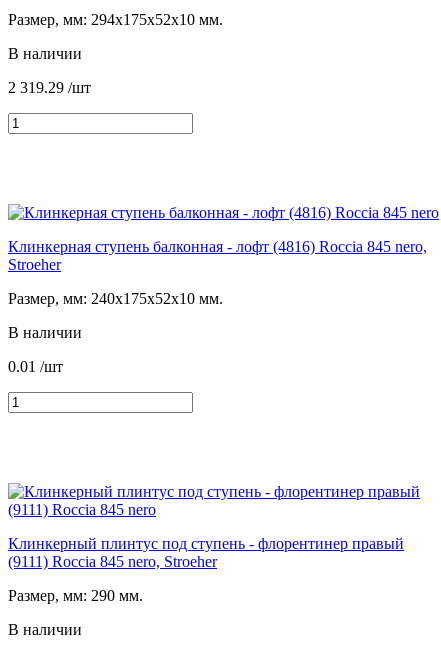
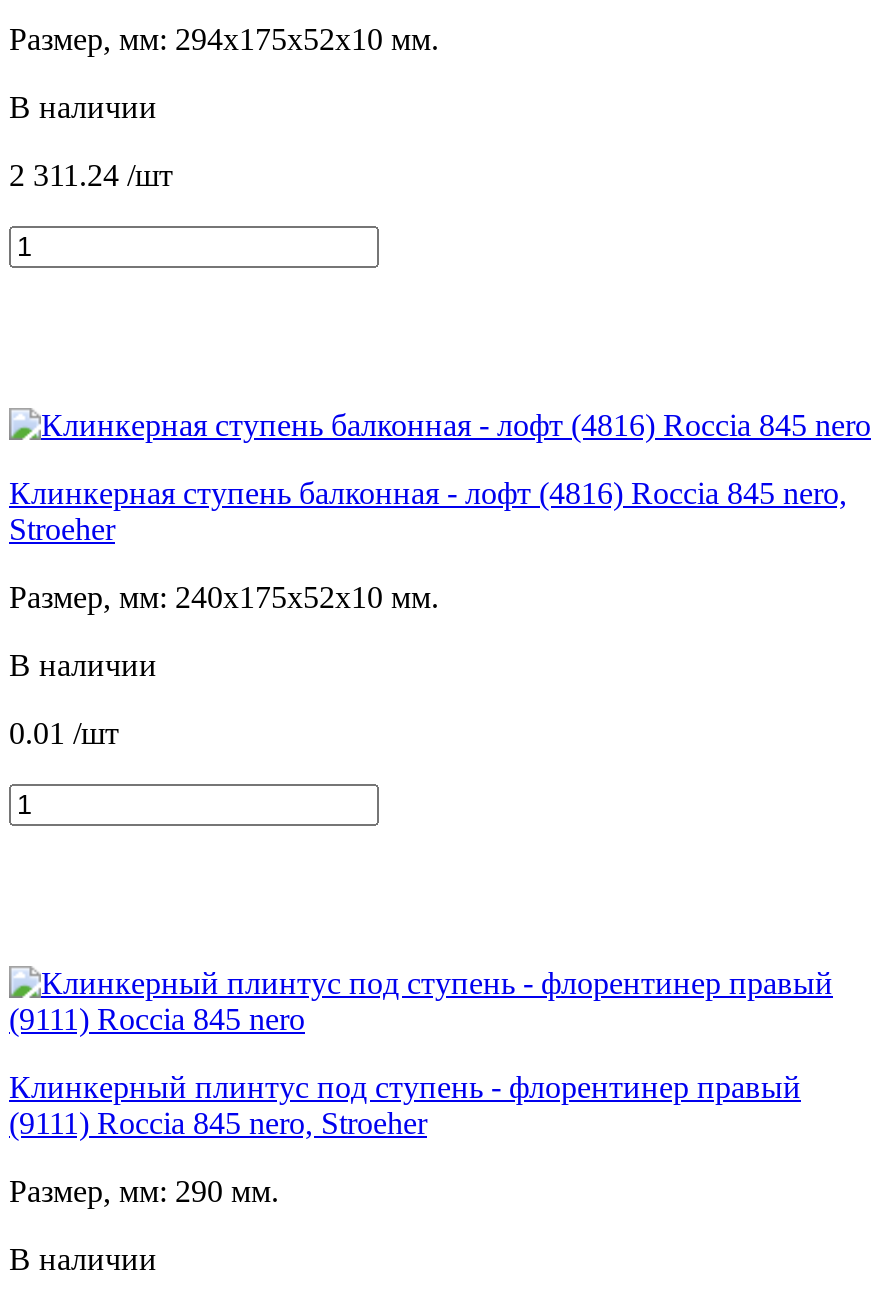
[8,79,91,96] 2 319.29 /шт -> [9,157,173,191] 2 311.24 /шт

